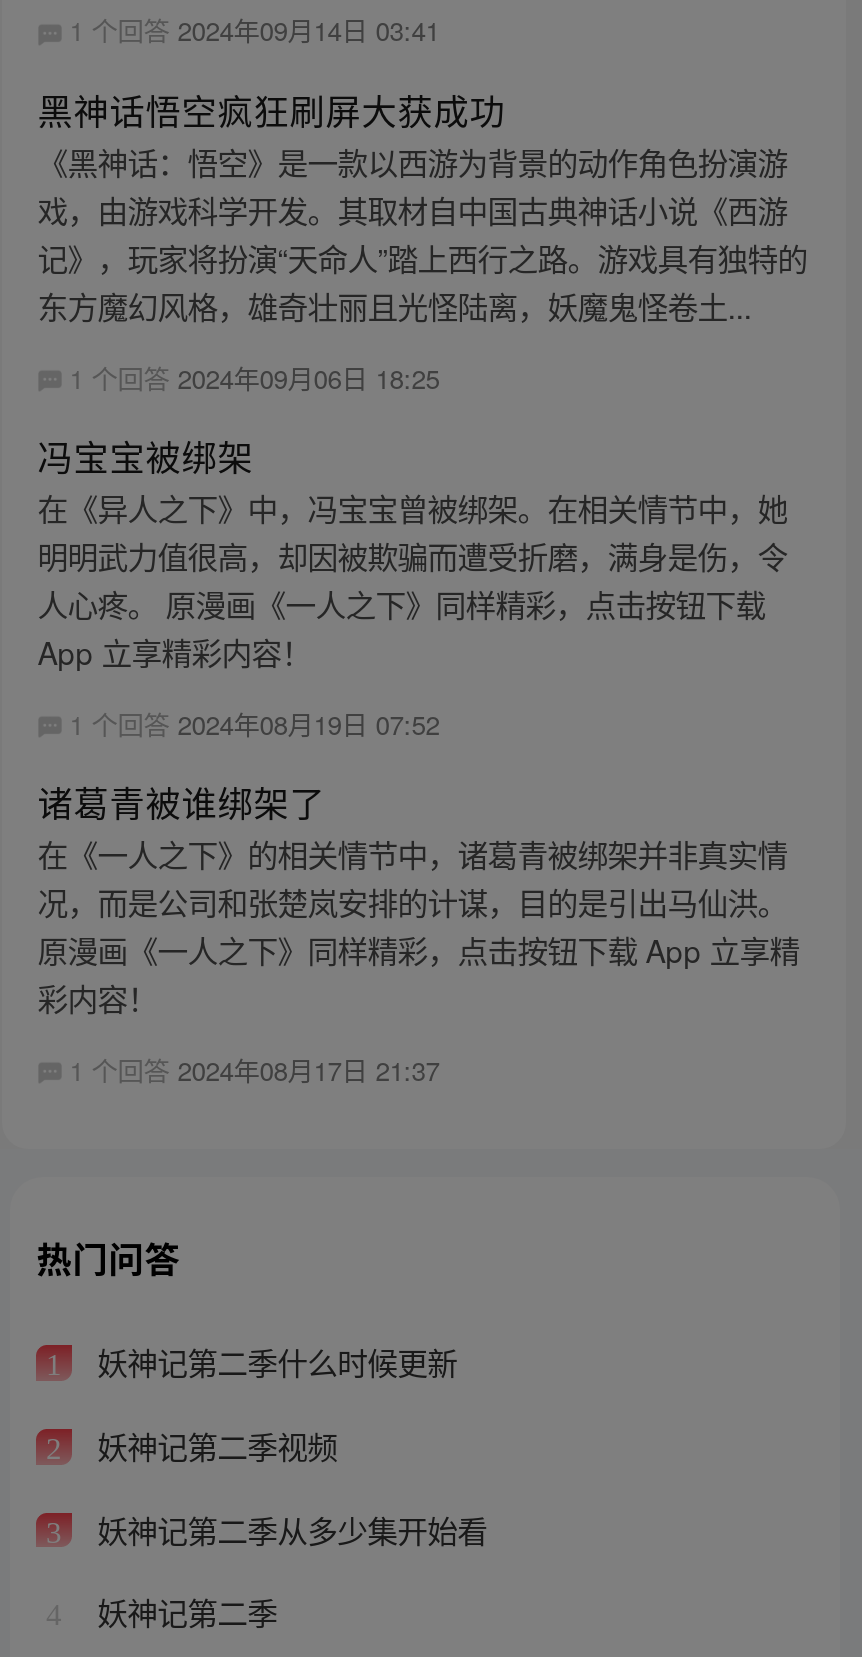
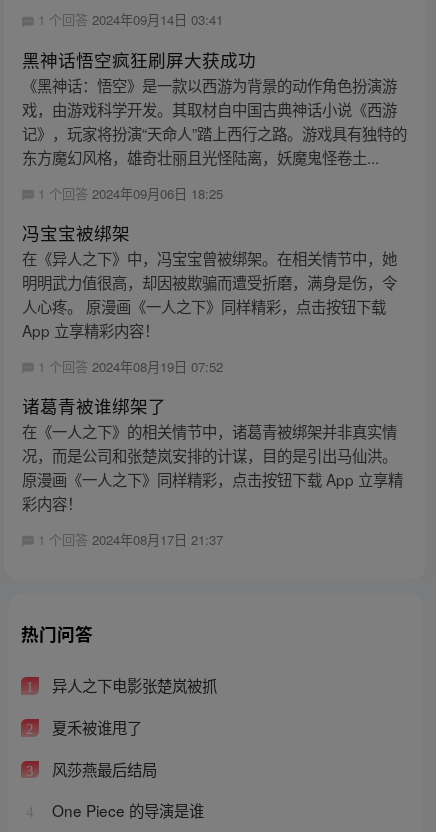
[89,1340,457,1384] 妖神记第二季什么时候更新 -> [48,674,217,696] 异人之下电影张楚岚被抓
[89,1423,337,1467] 妖神记第二季视频 -> [48,716,142,738] 夏禾被谁甩了
[89,1506,487,1550] 妖神记第二季从多少集开始看 -> [48,758,157,780] 风莎燕最后结局
[89,1590,277,1634] 妖神记第二季 -> [48,799,204,821] One Piece 的导演是谁

